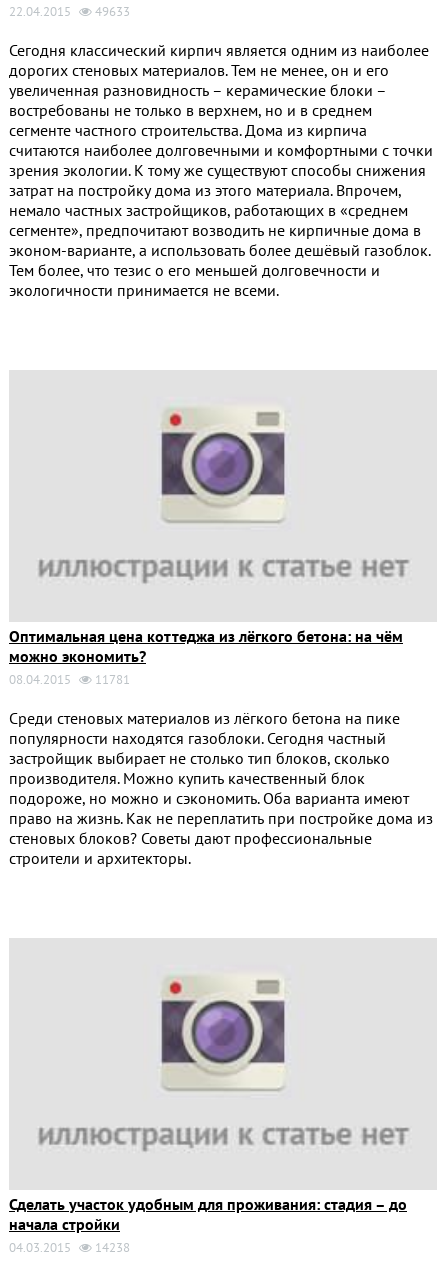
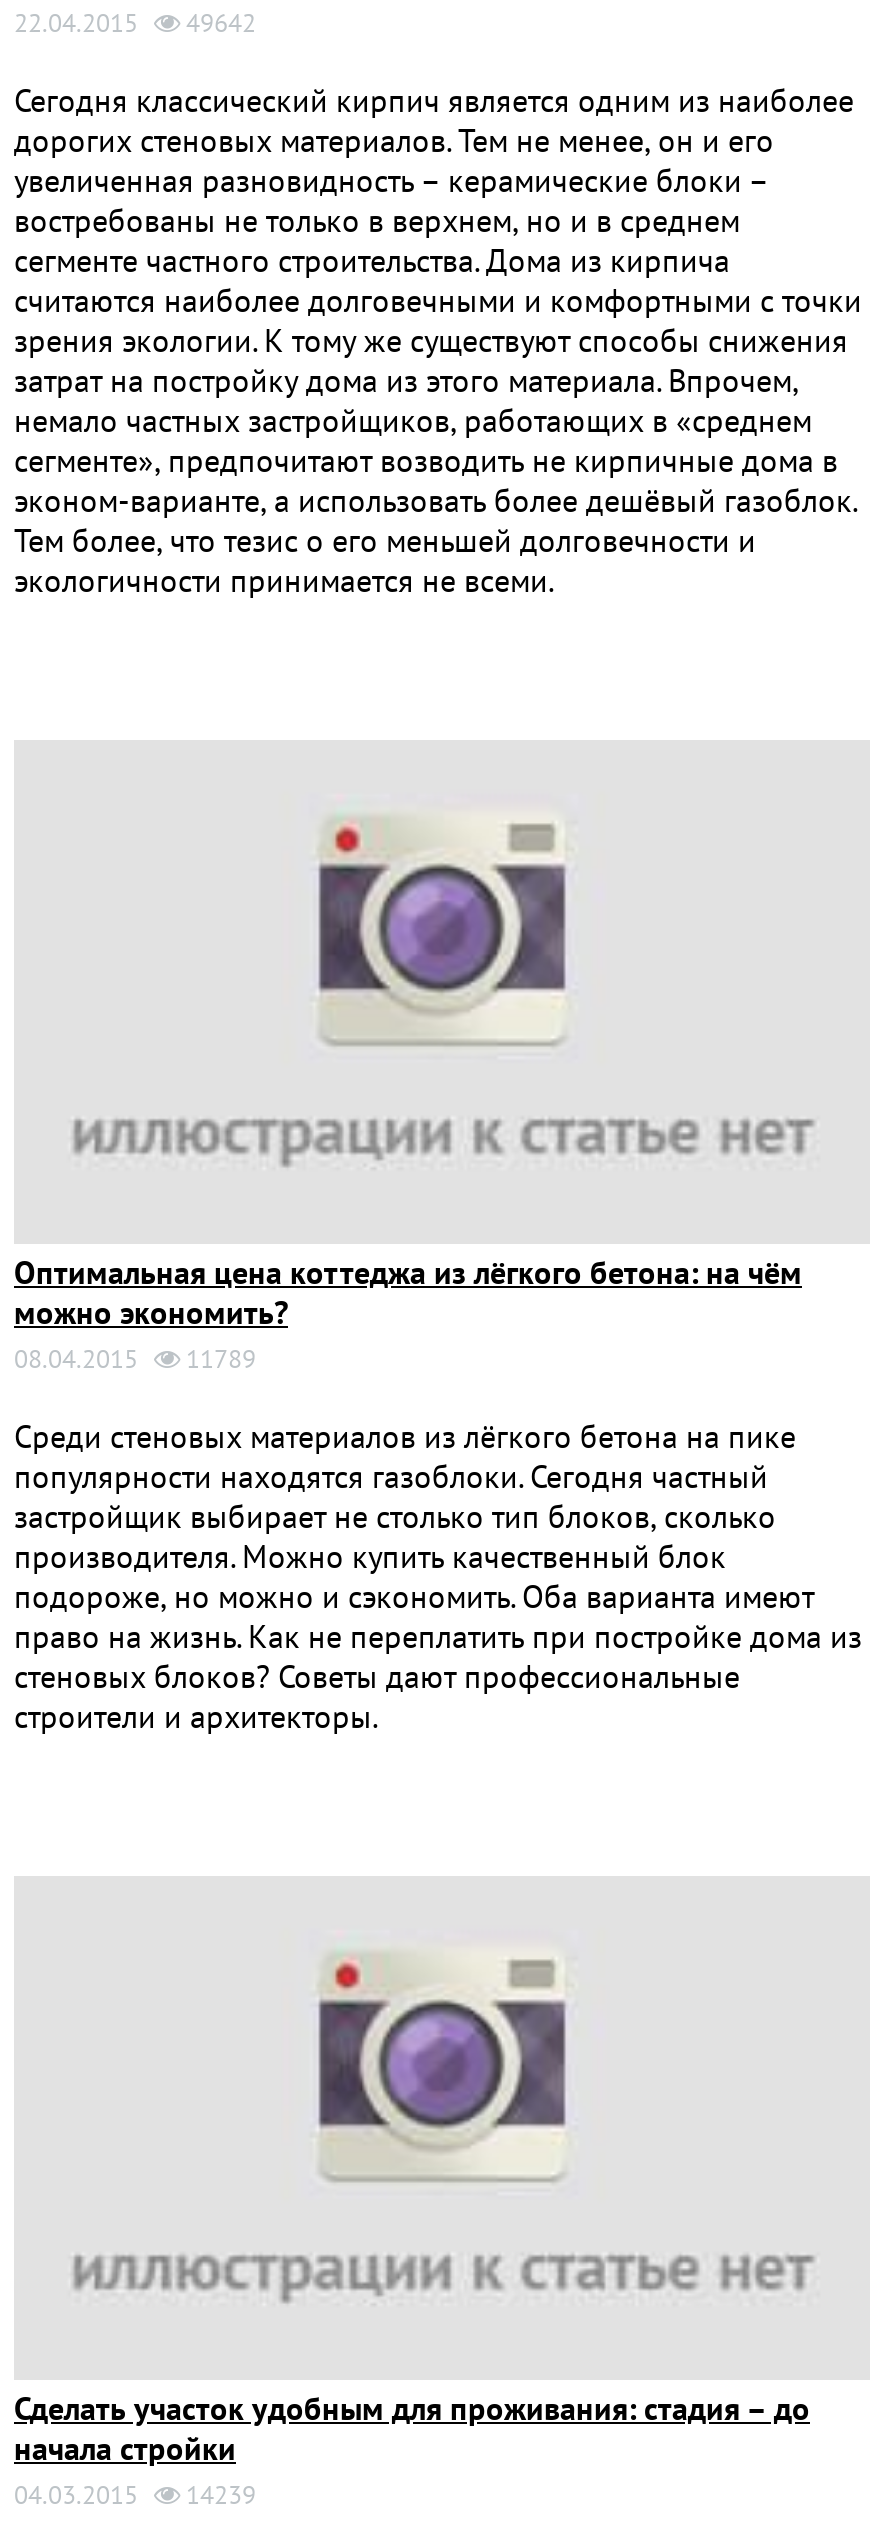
[9,3,130,20] 22.04.2015 49633 -> [14,6,256,40] 22.04.2015 49642
[9,671,130,688] 08.04.2015 11781 -> [14,1342,256,1376] 08.04.2015 11789
[9,1239,130,1256] 04.03.2015 14238 -> [14,2478,256,2512] 04.03.2015 14239

